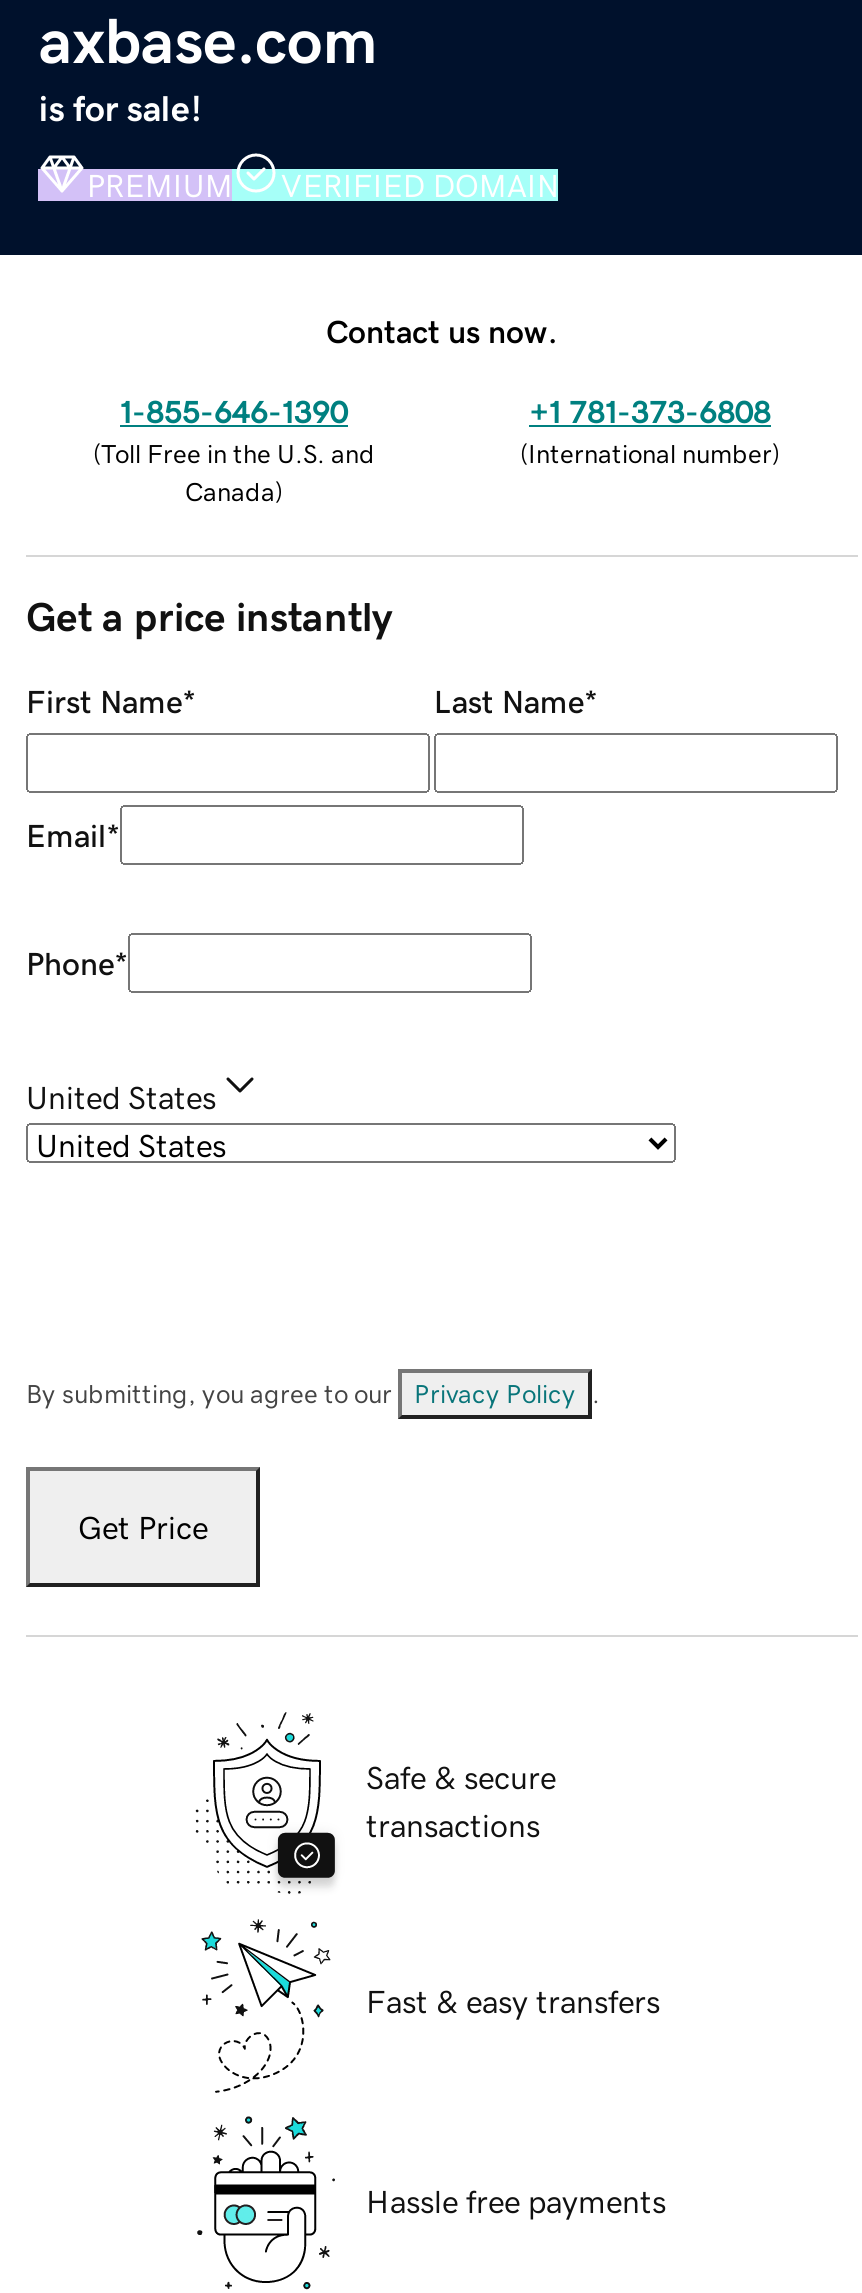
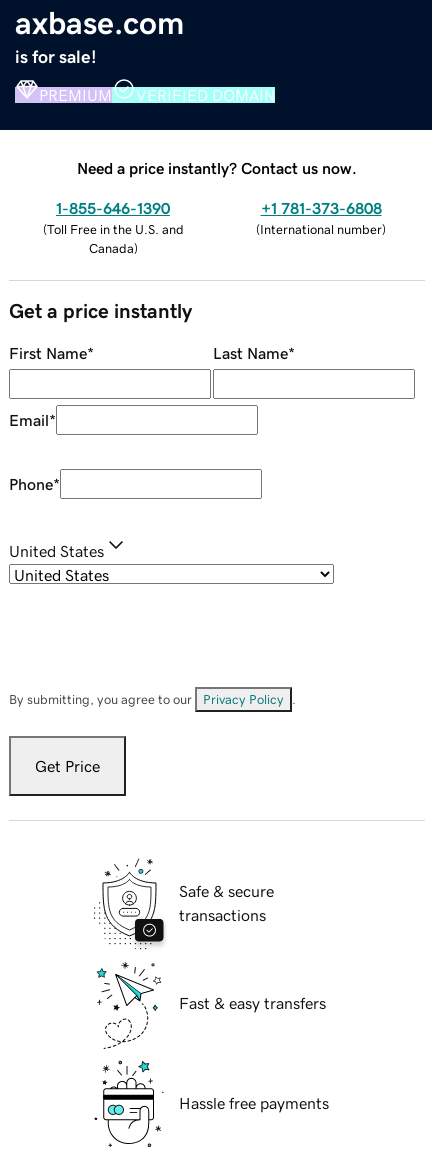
[326,314,558,346] Contact us now. -> [77,160,357,176] Need a price instantly? Contact us now.

